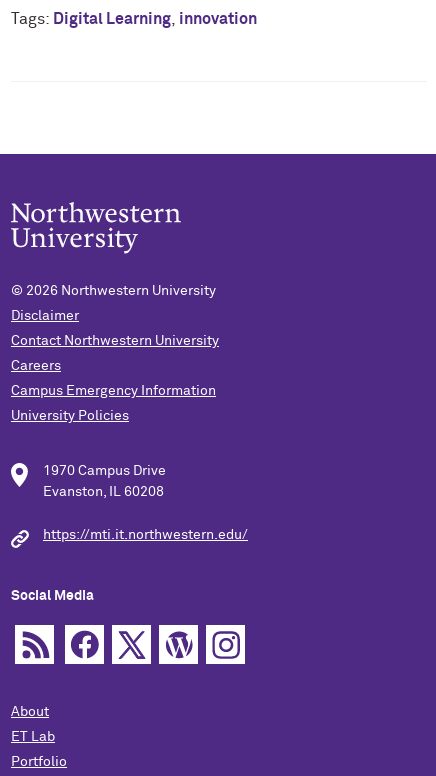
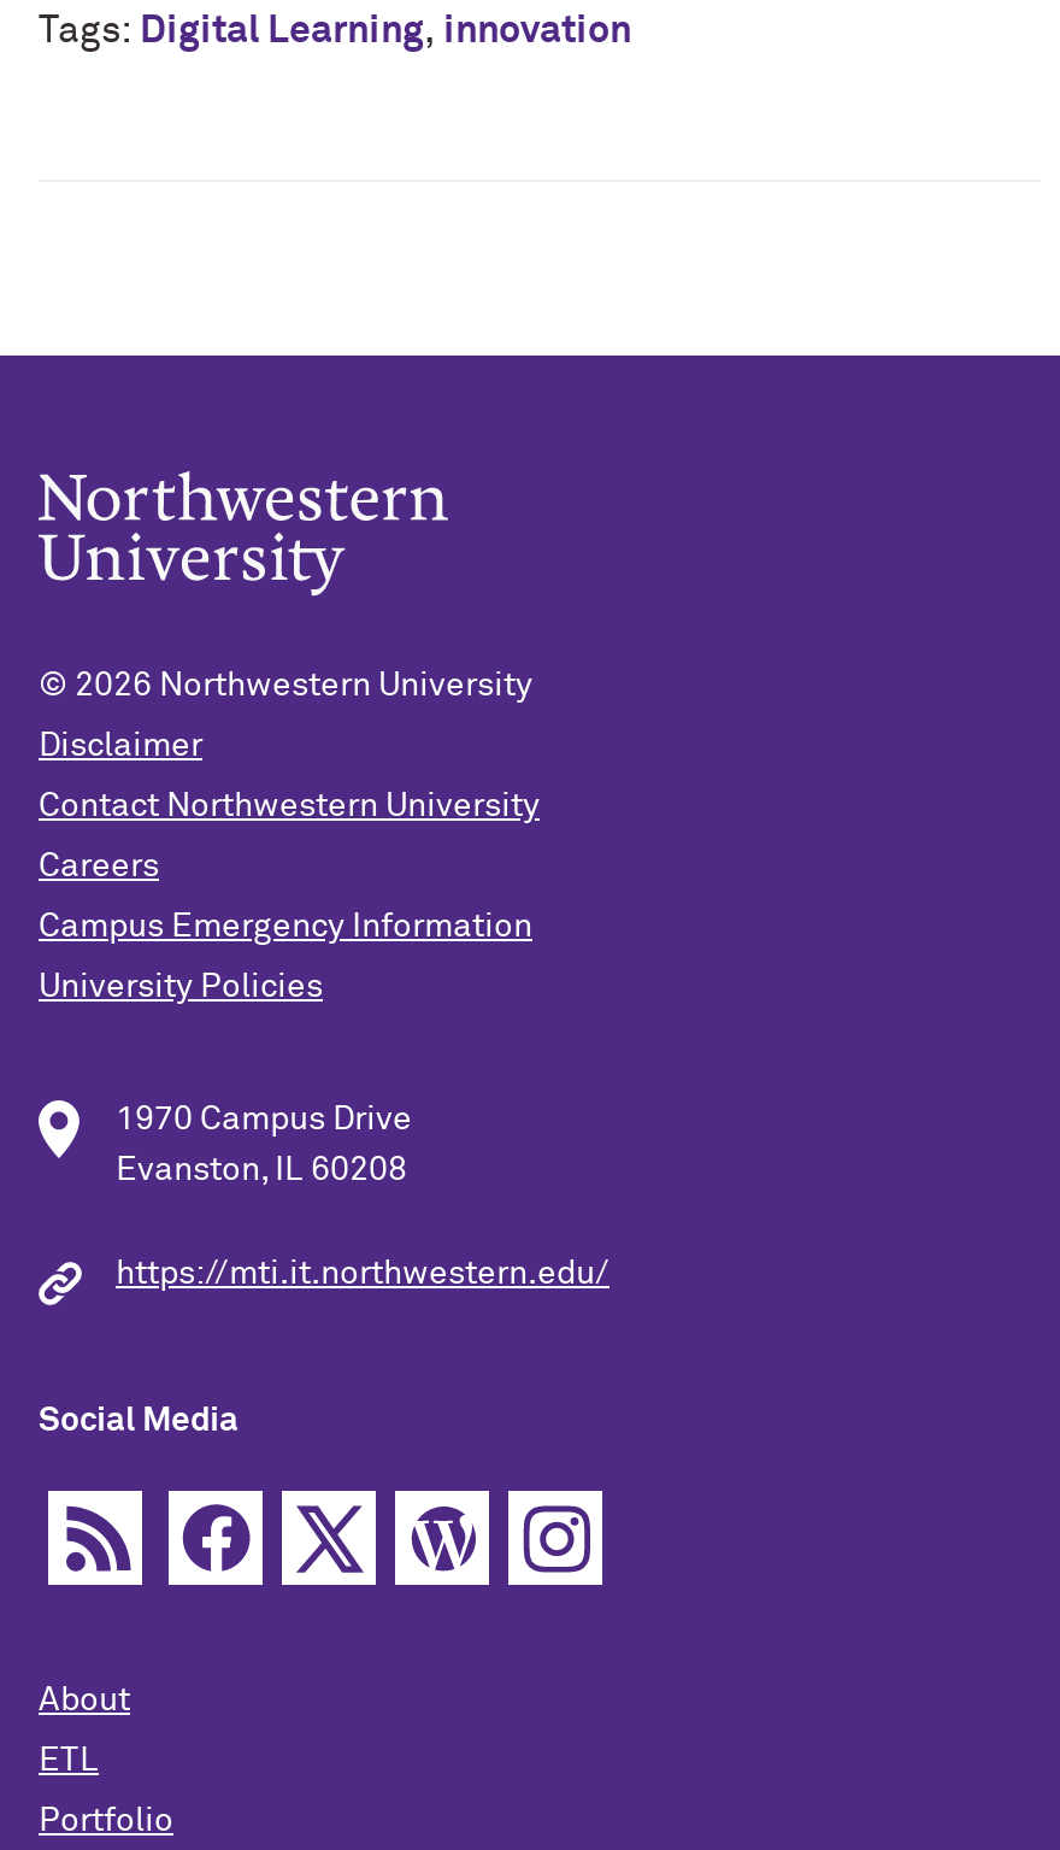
[11,730,55,744] ET Lab -> [39,1743,99,1777] ETL

